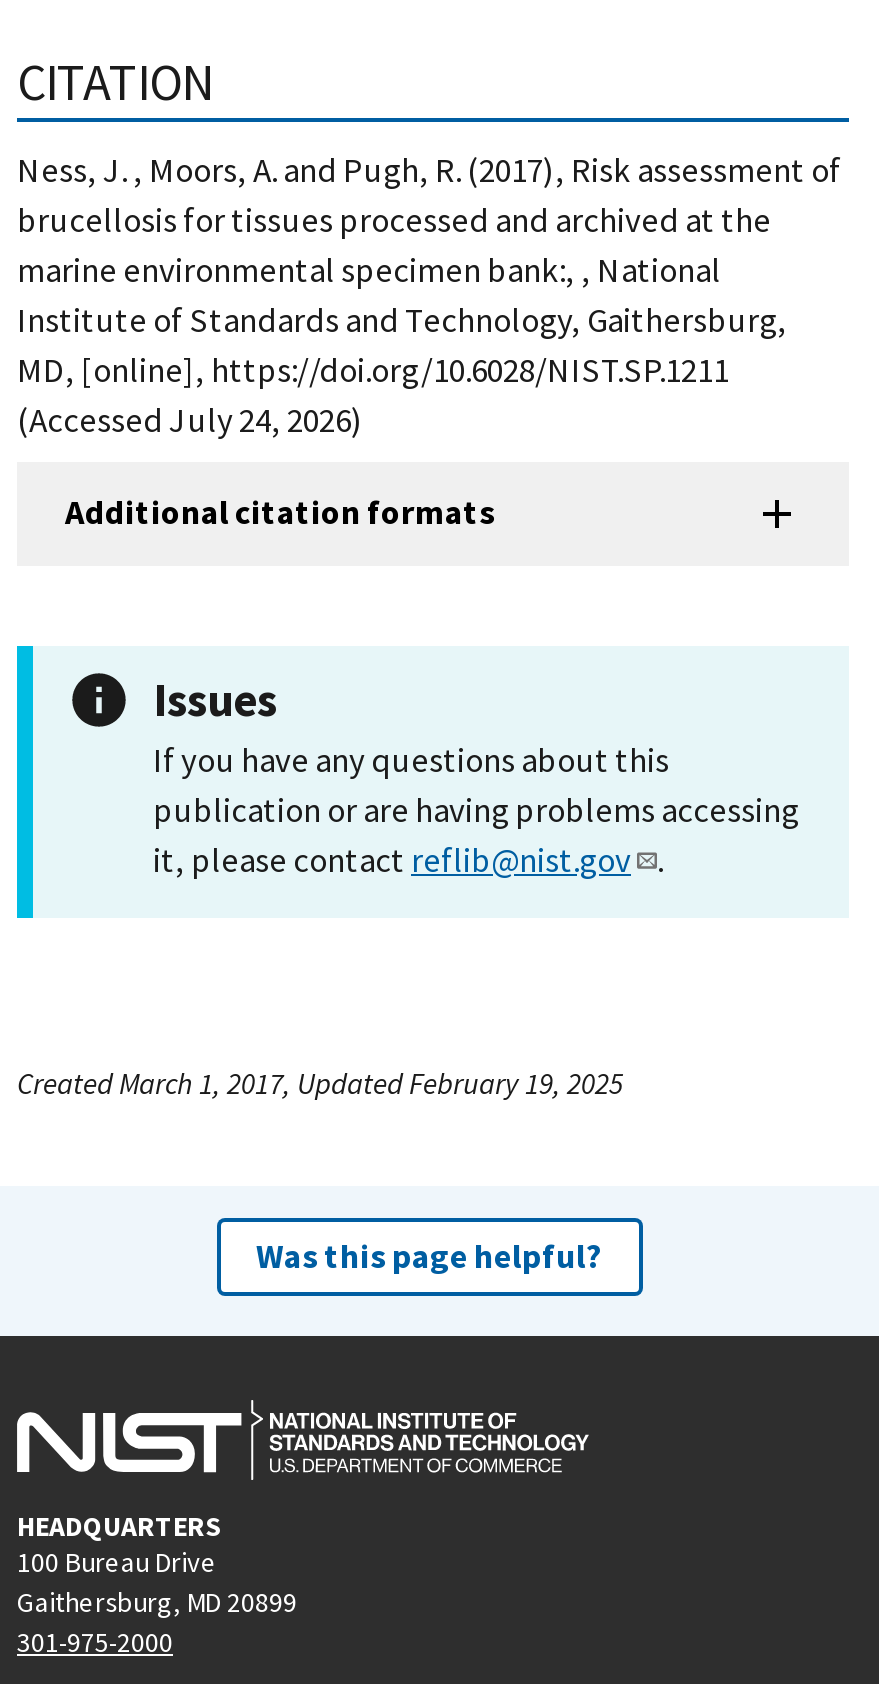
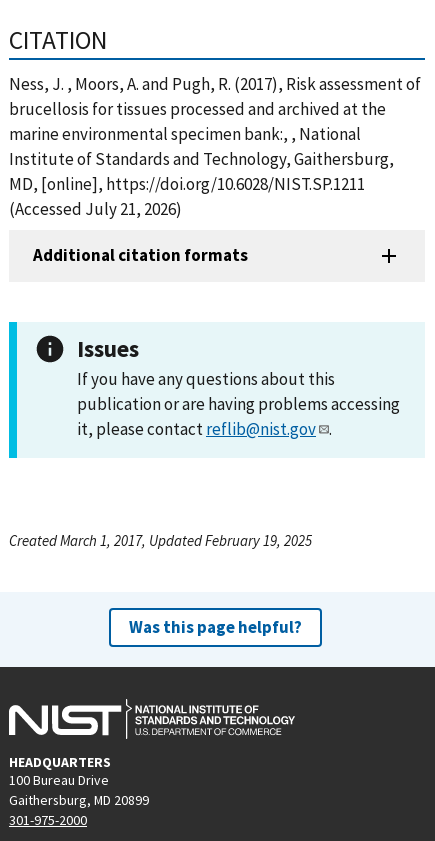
[17,398,363,442] (Accessed July 24, 2026) -> [9,198,182,220] (Accessed July 21, 2026)

